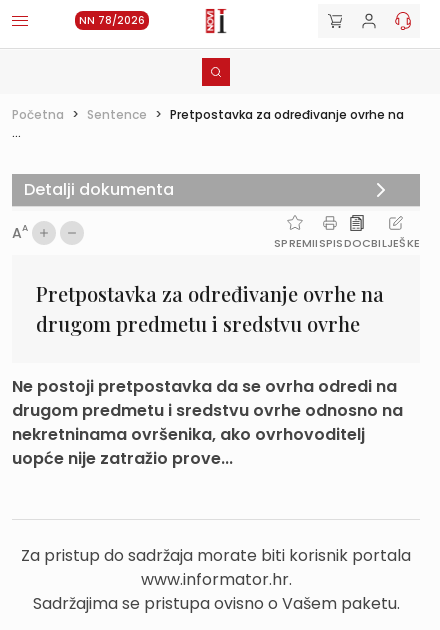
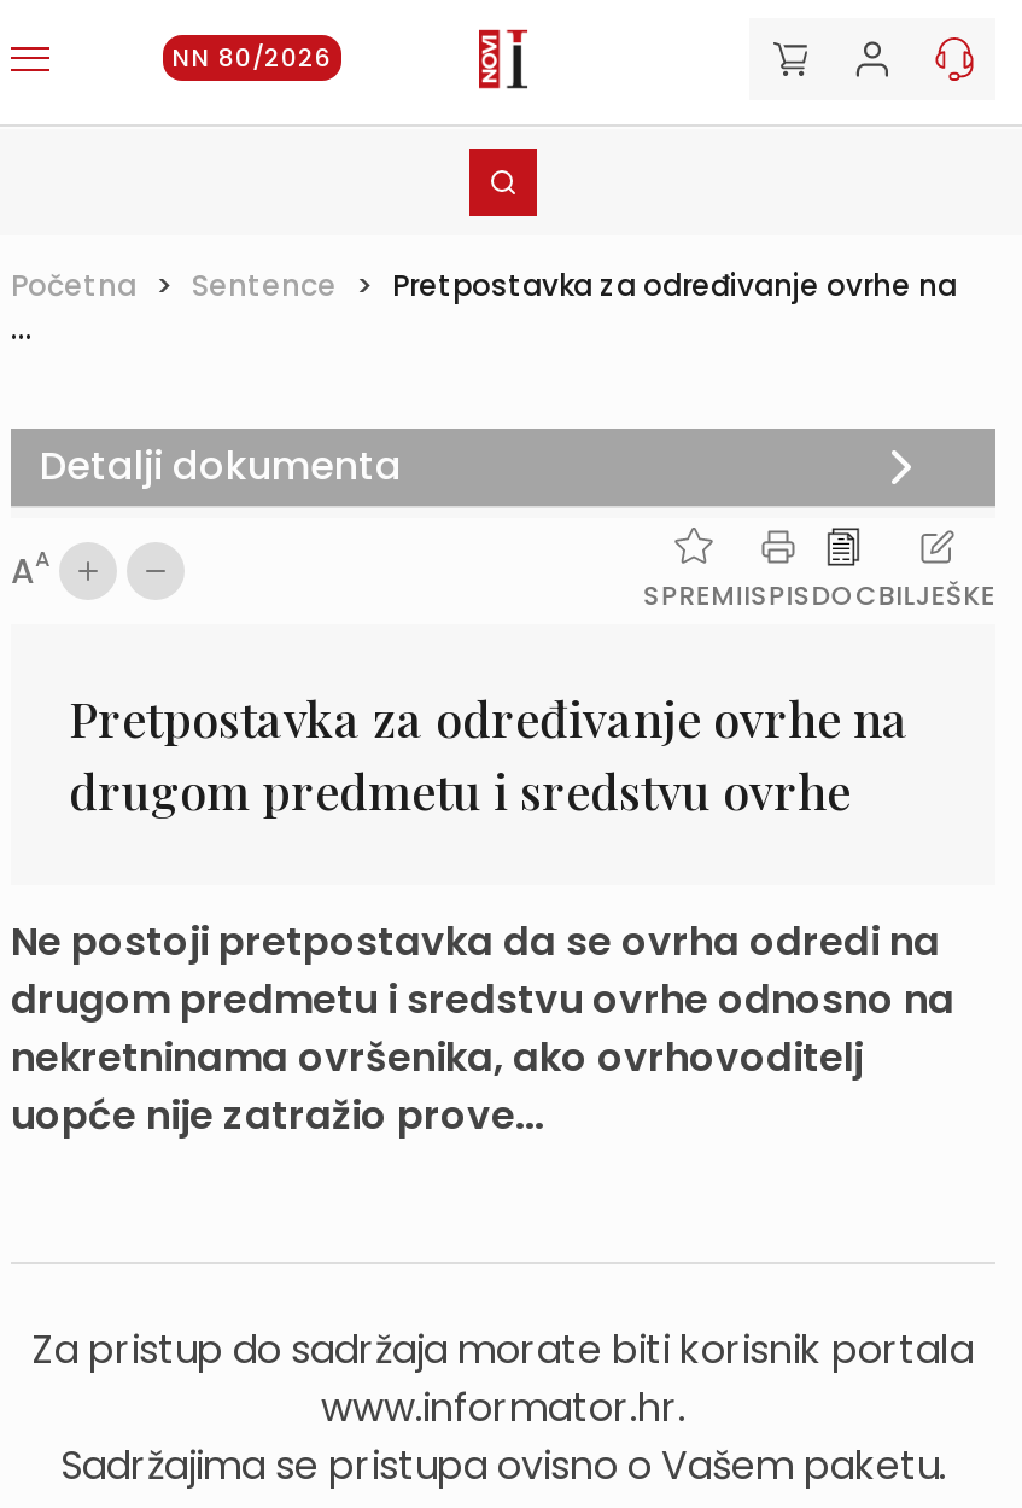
[79,13,145,28] NN 78/2026 -> [173,40,332,76] NN 80/2026

